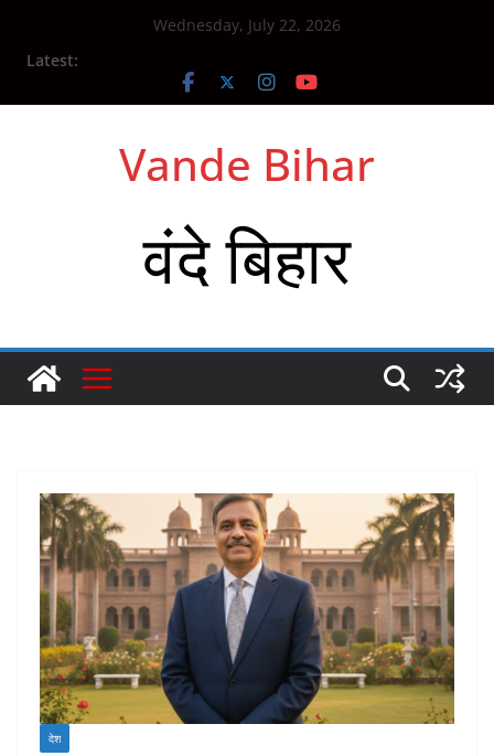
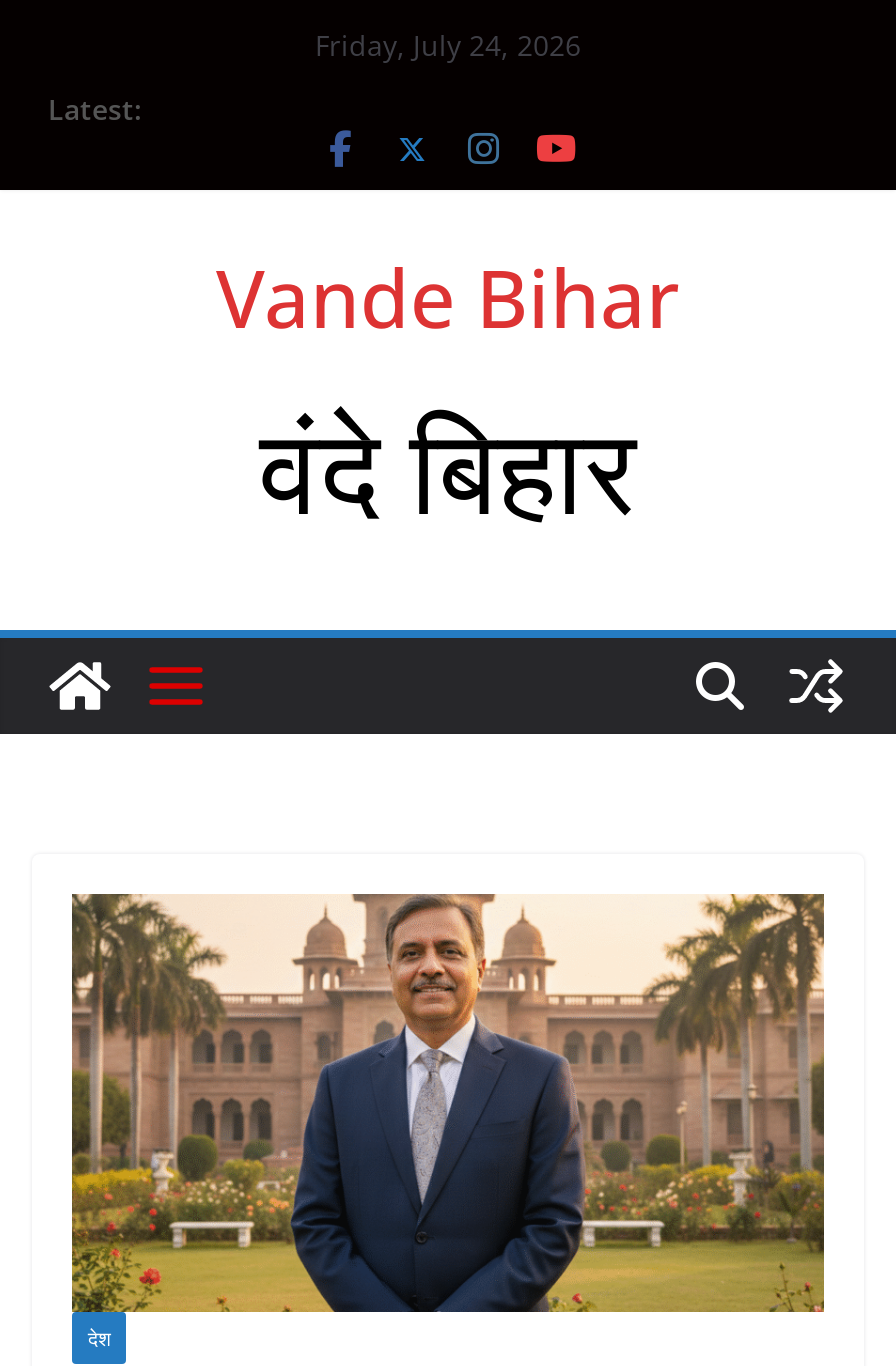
[153,14,341,35] Wednesday, July 22, 2026 -> [315,26,581,64] Friday, July 24, 2026

